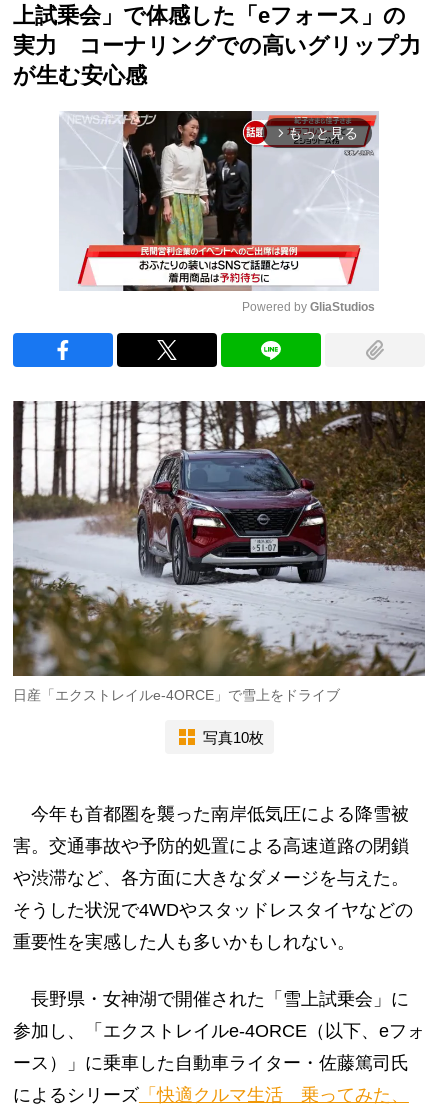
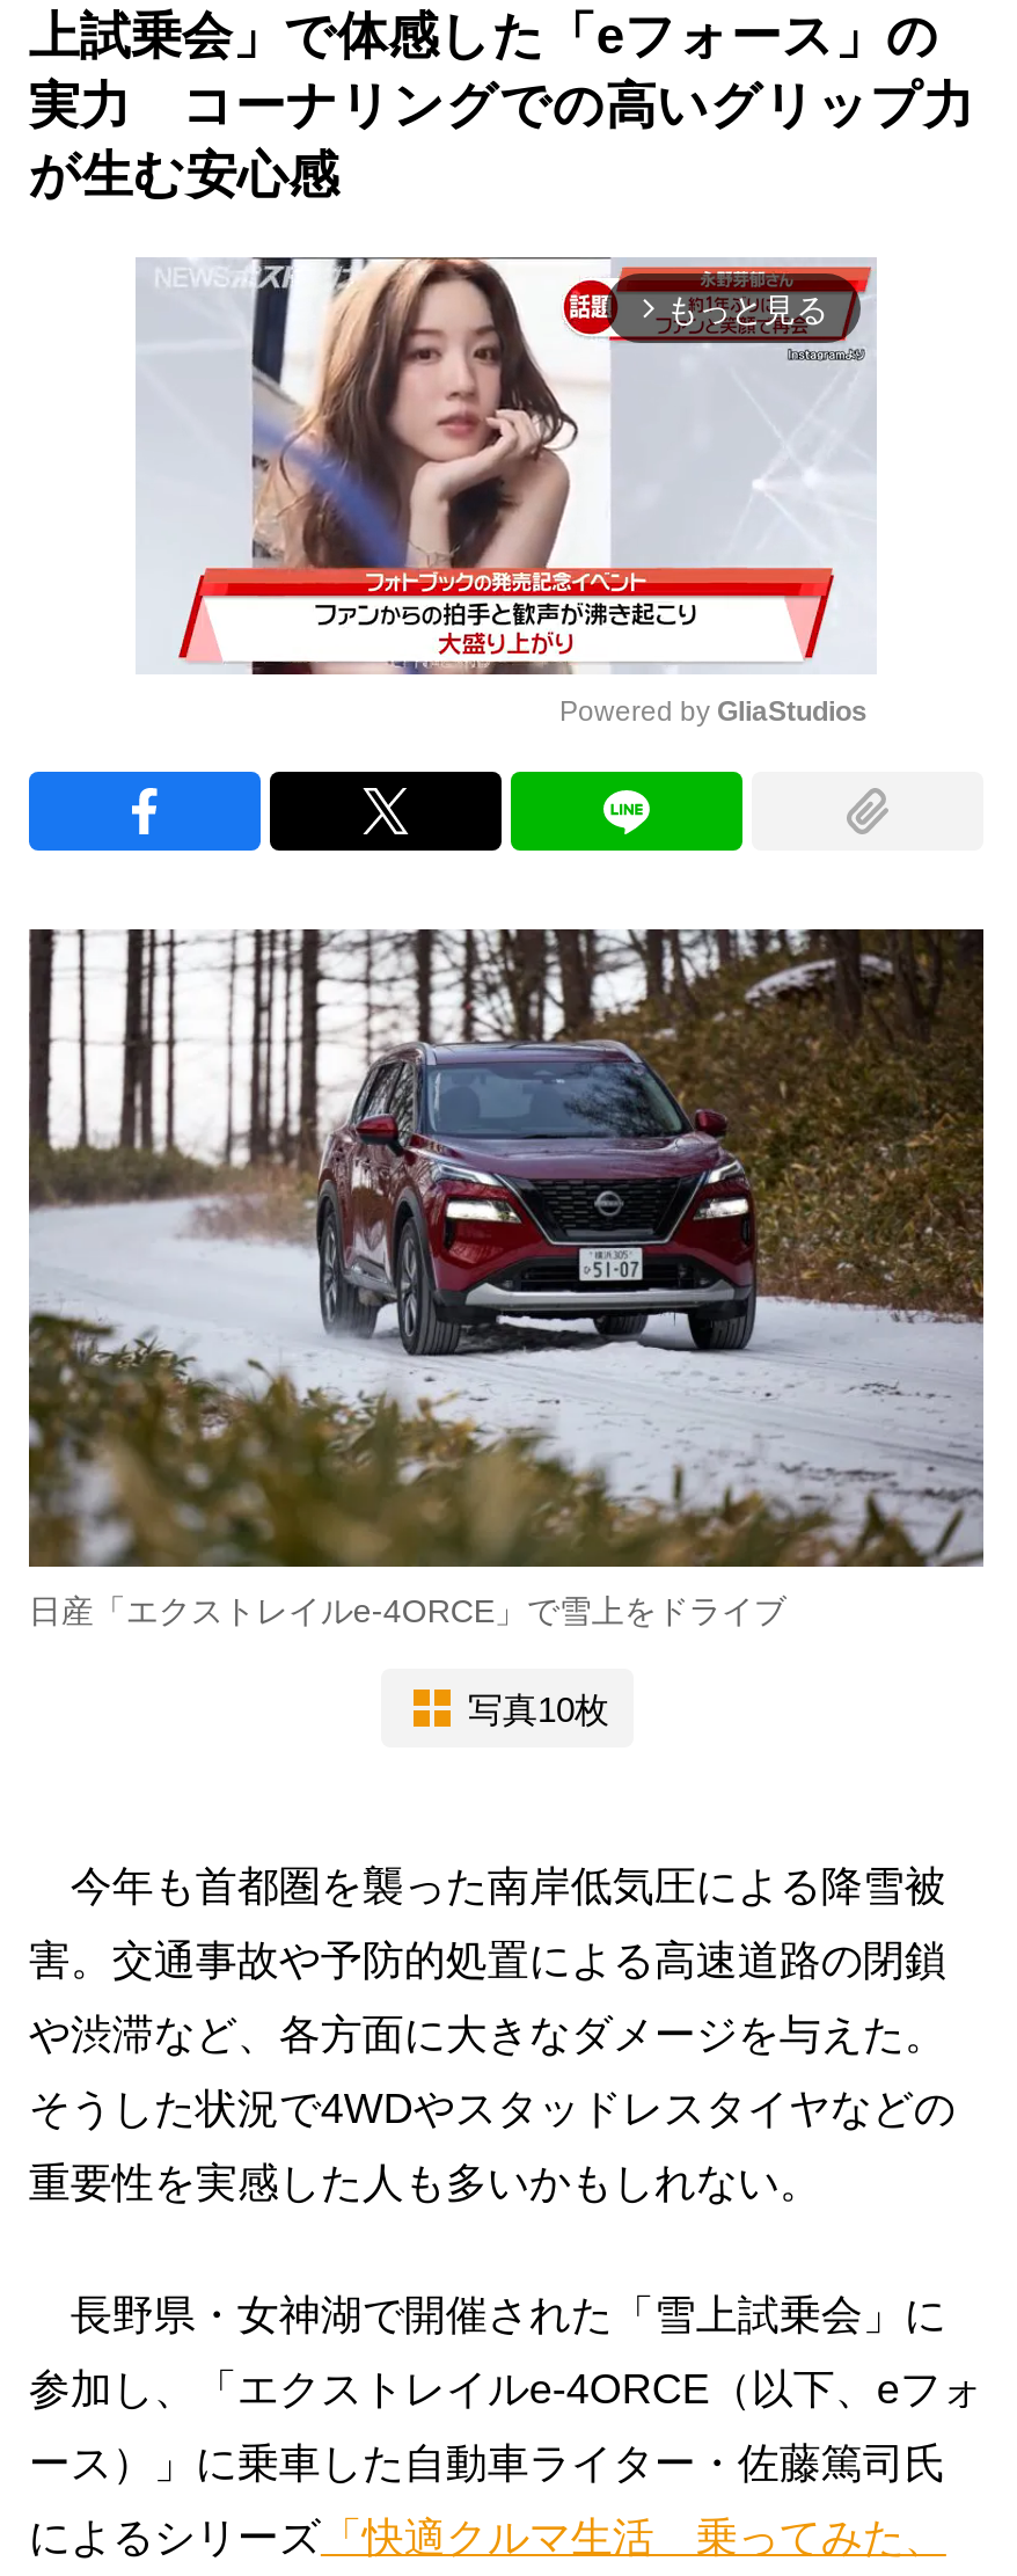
[103,110,351,292] [image] -> [249,255,752,677] [image]

